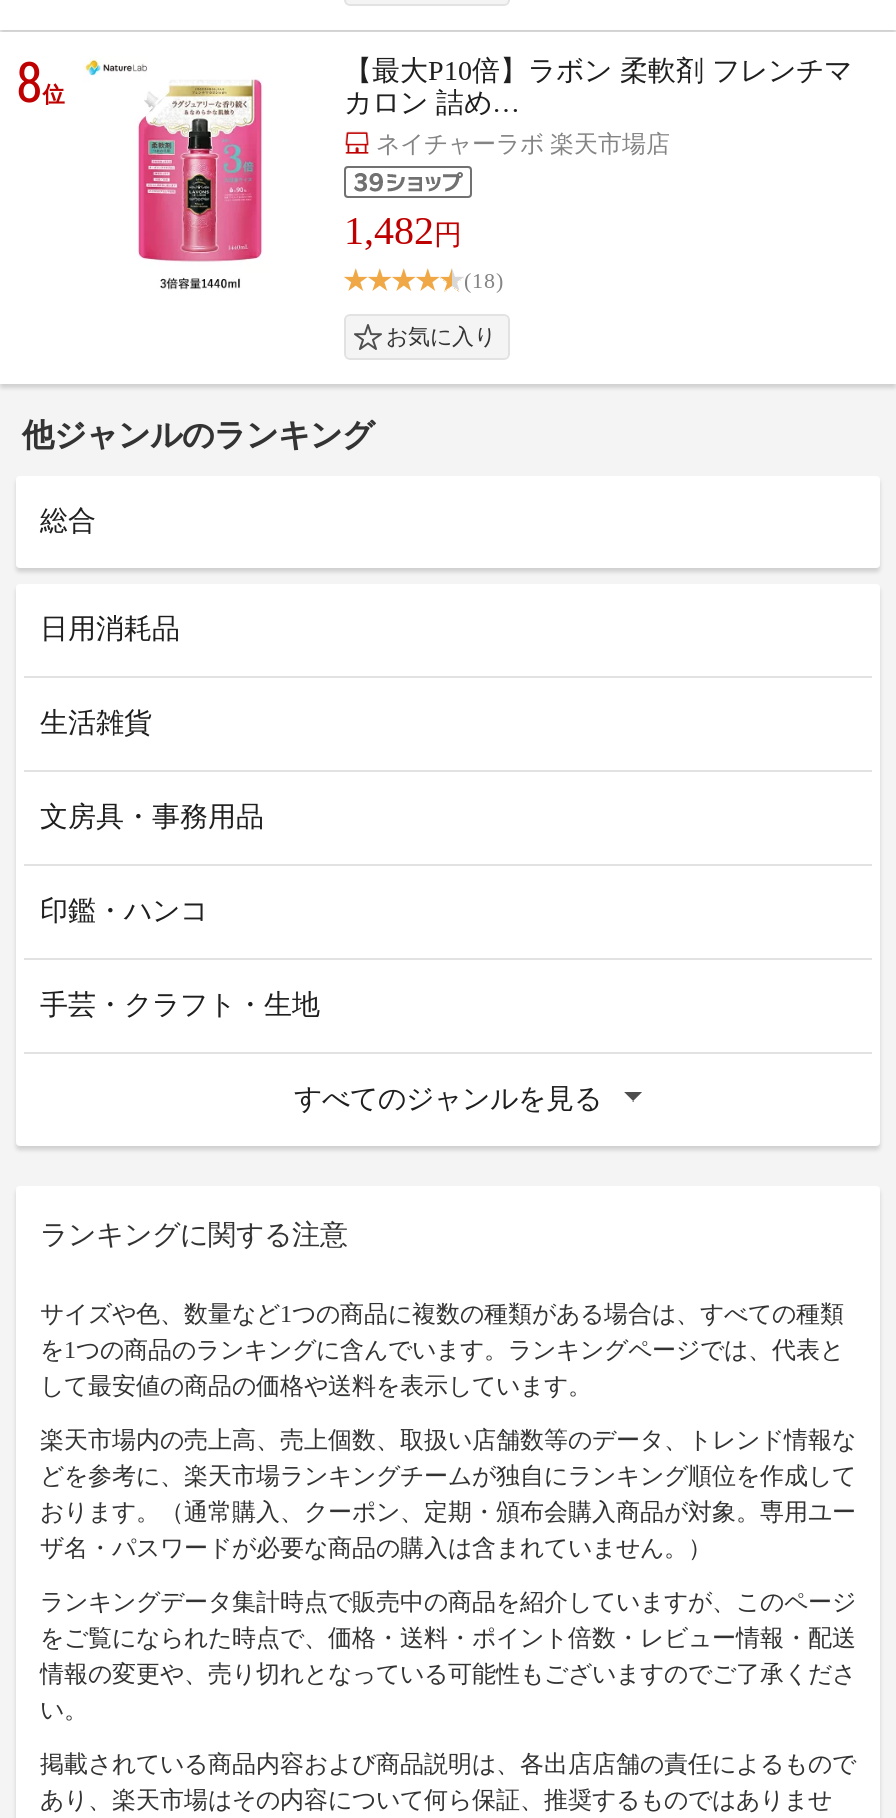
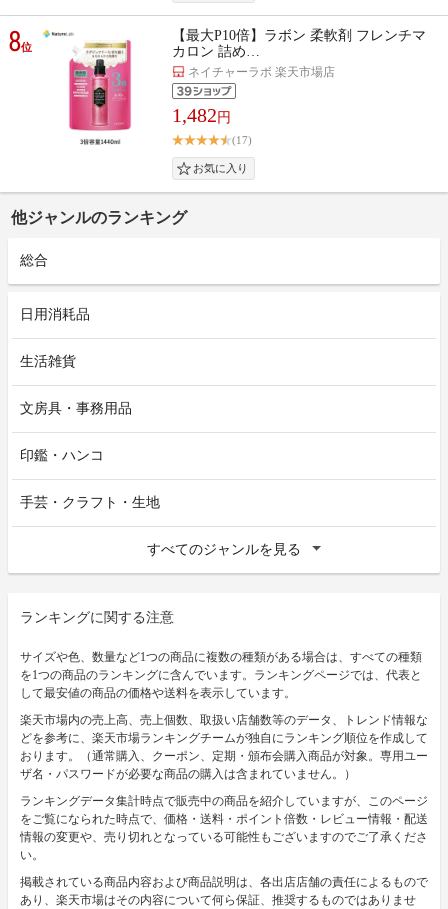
[464,269,504,293] (18) -> [232,134,252,146] (17)

